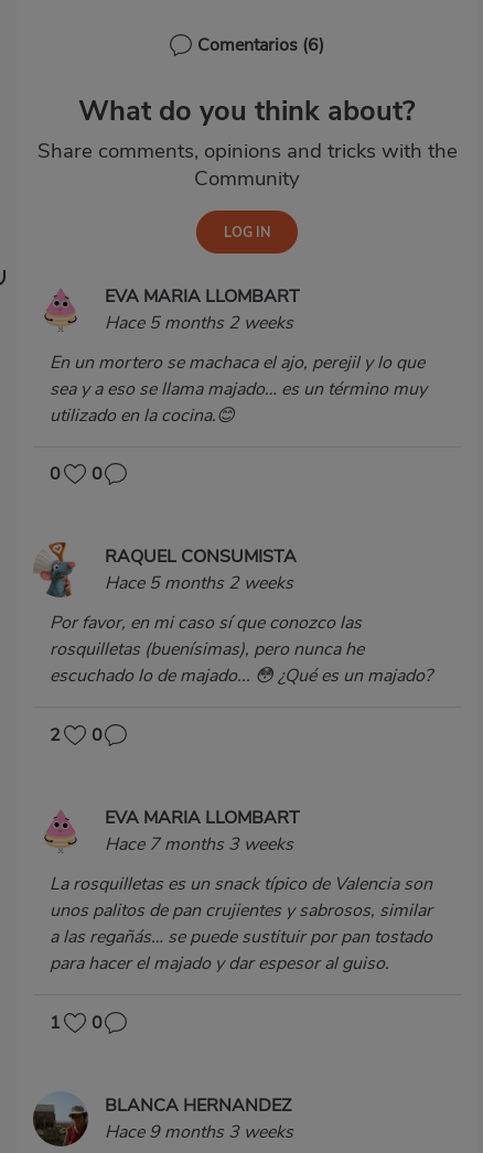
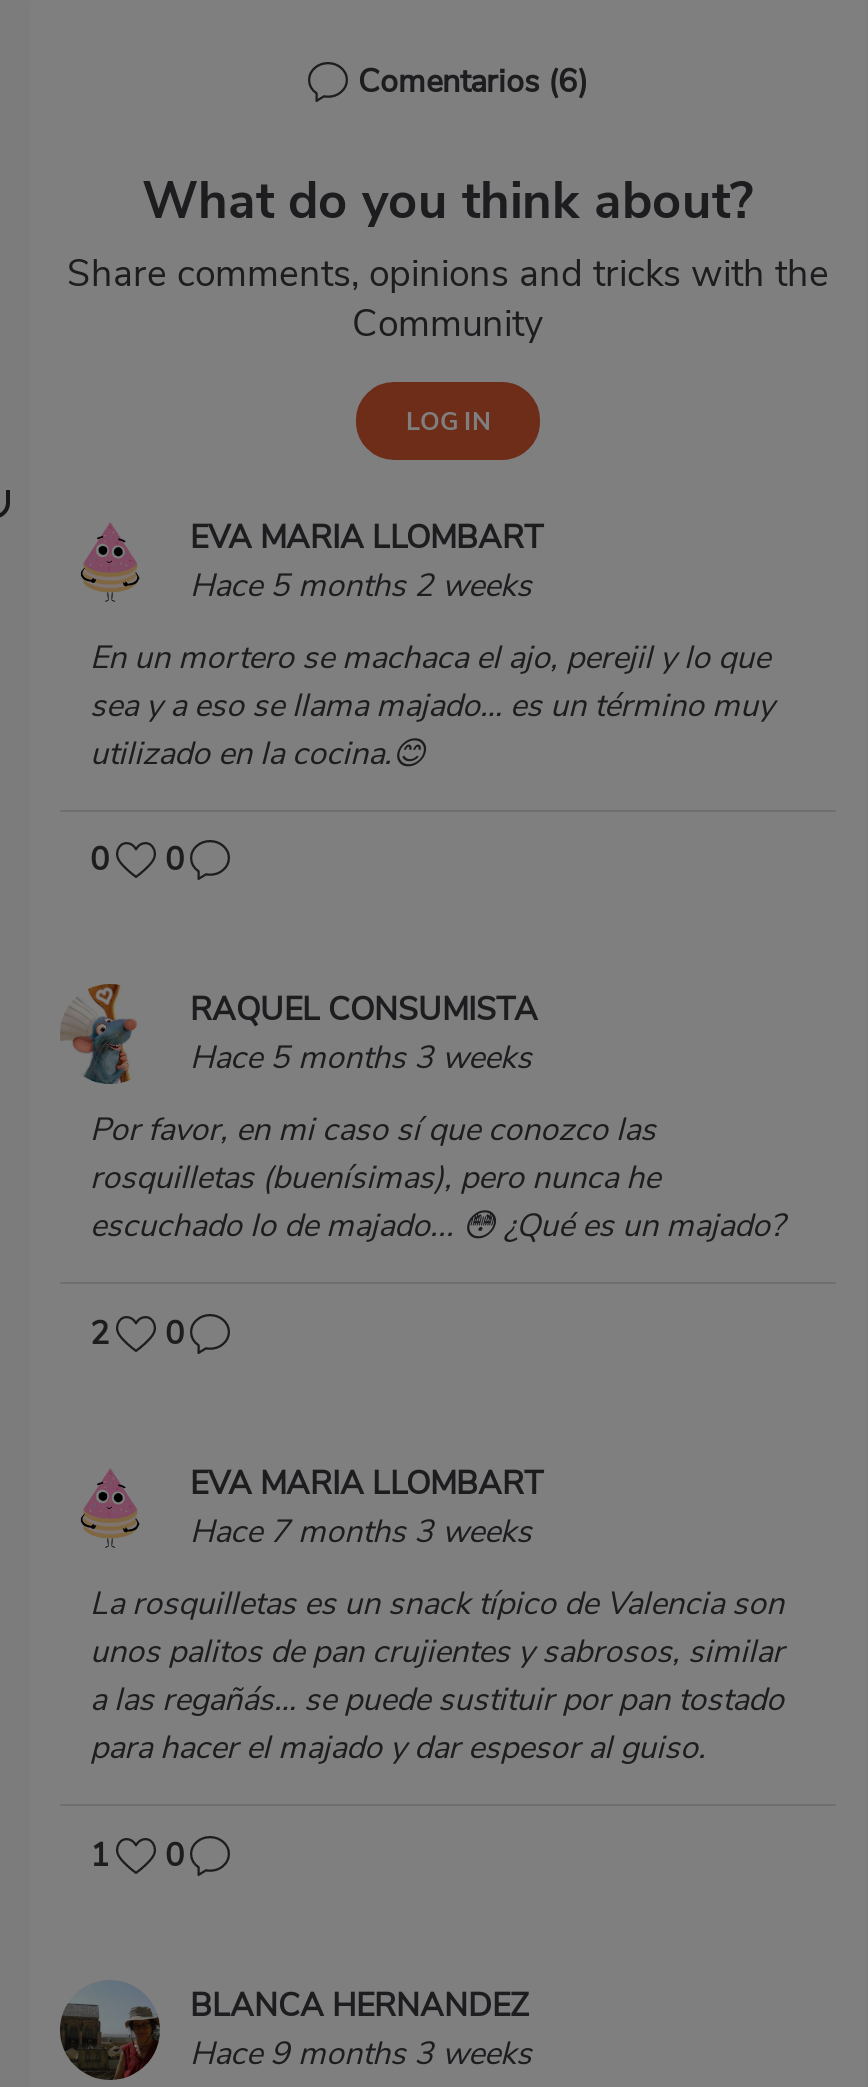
[105,571,293,596] Hace 5 months 2 weeks -> [190,1037,532,1081] Hace 5 months 3 weeks

